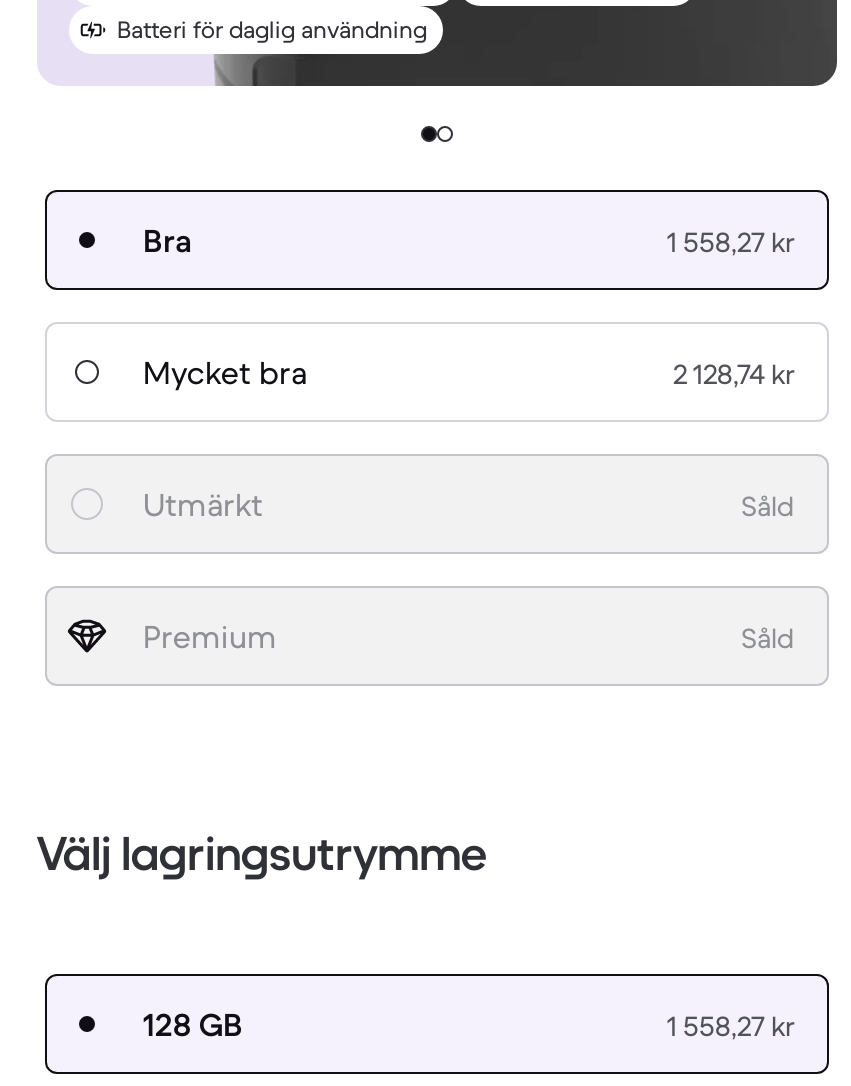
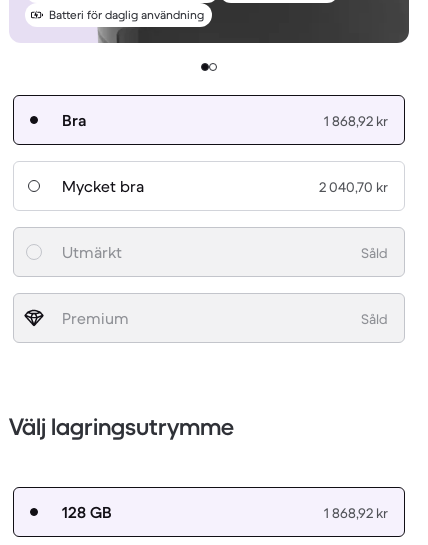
[667,225,795,261] 1 558,27 kr -> [324,112,388,130] 1 868,92 kr
[673,357,795,393] 2 128,74 kr -> [319,178,388,196] 2 040,70 kr
[667,1009,795,1045] 1 558,27 kr -> [324,504,388,522] 1 868,92 kr

